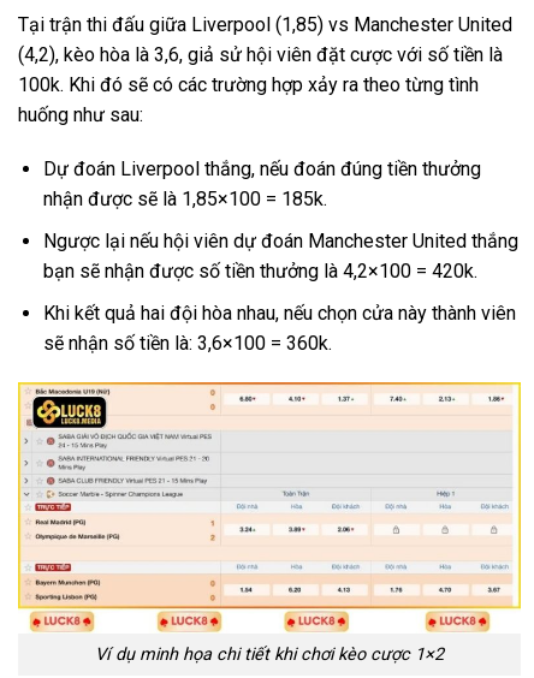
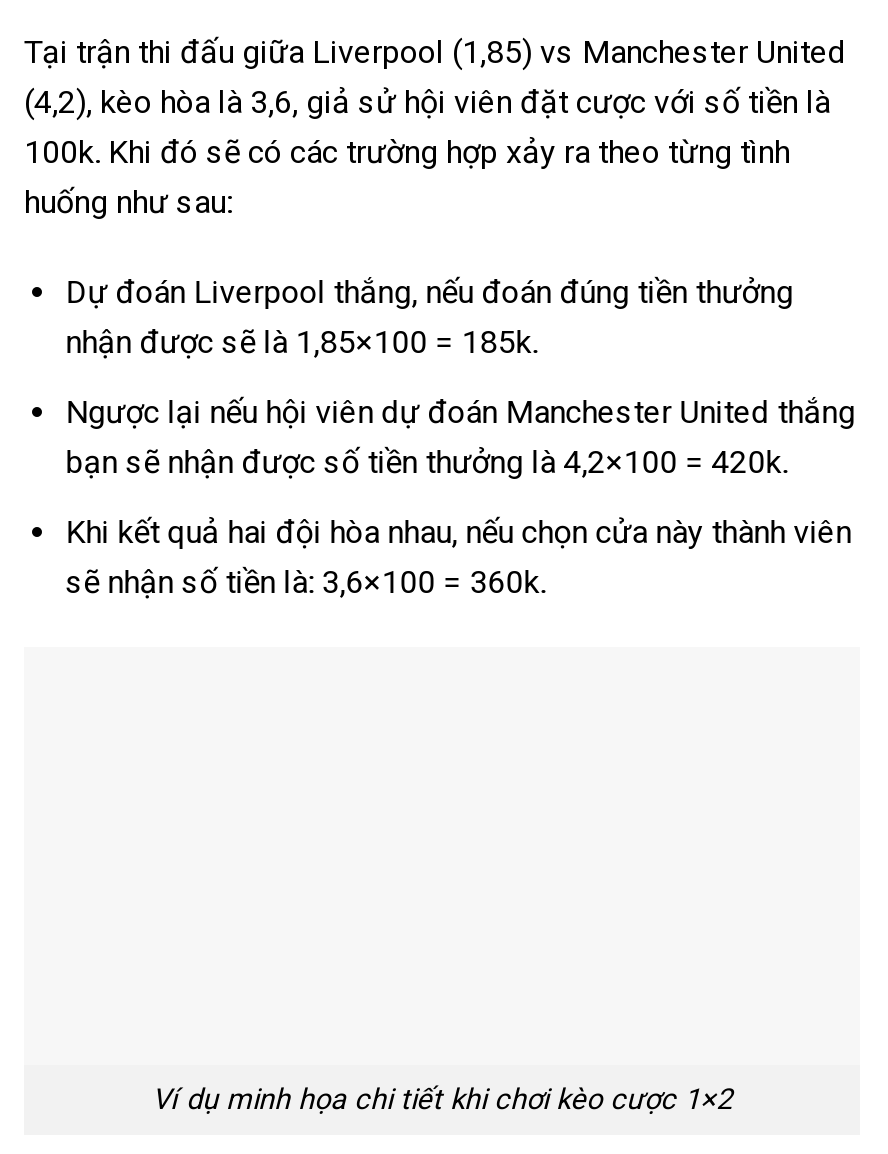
[17,381,522,634] [image] -> none

